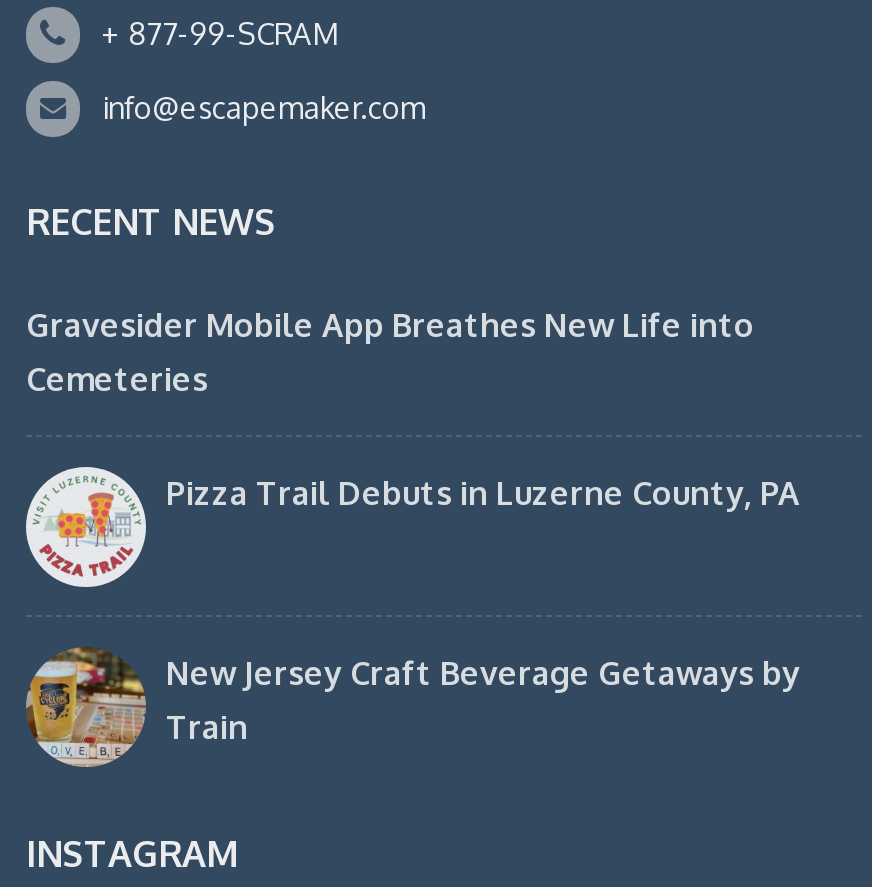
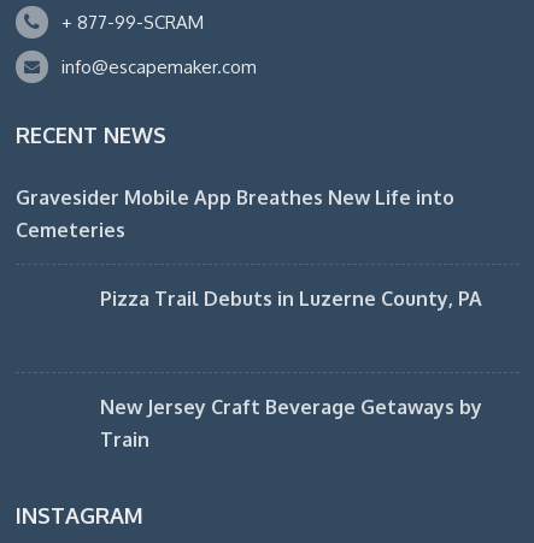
[24,464,148,590] [image] -> none
[24,646,148,770] [image] -> none

